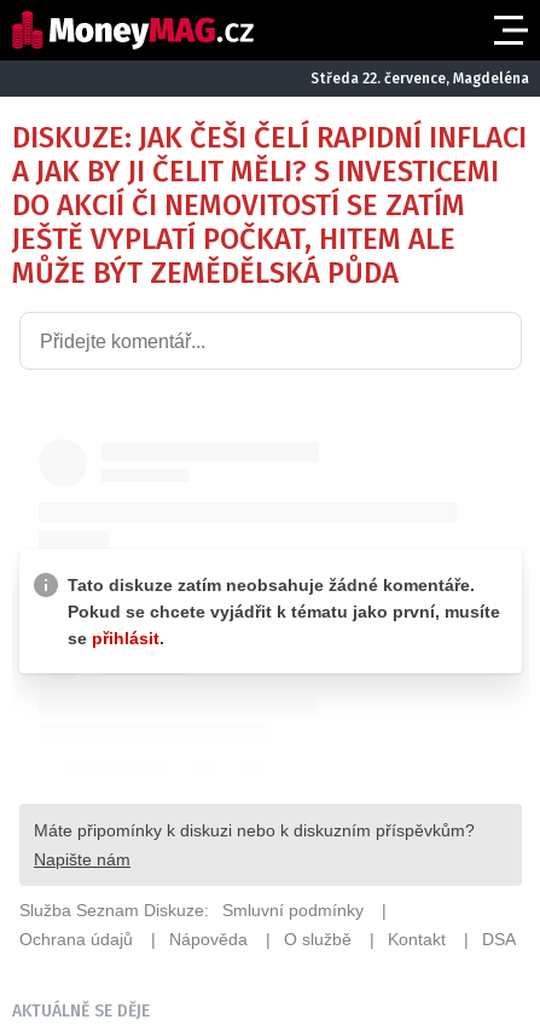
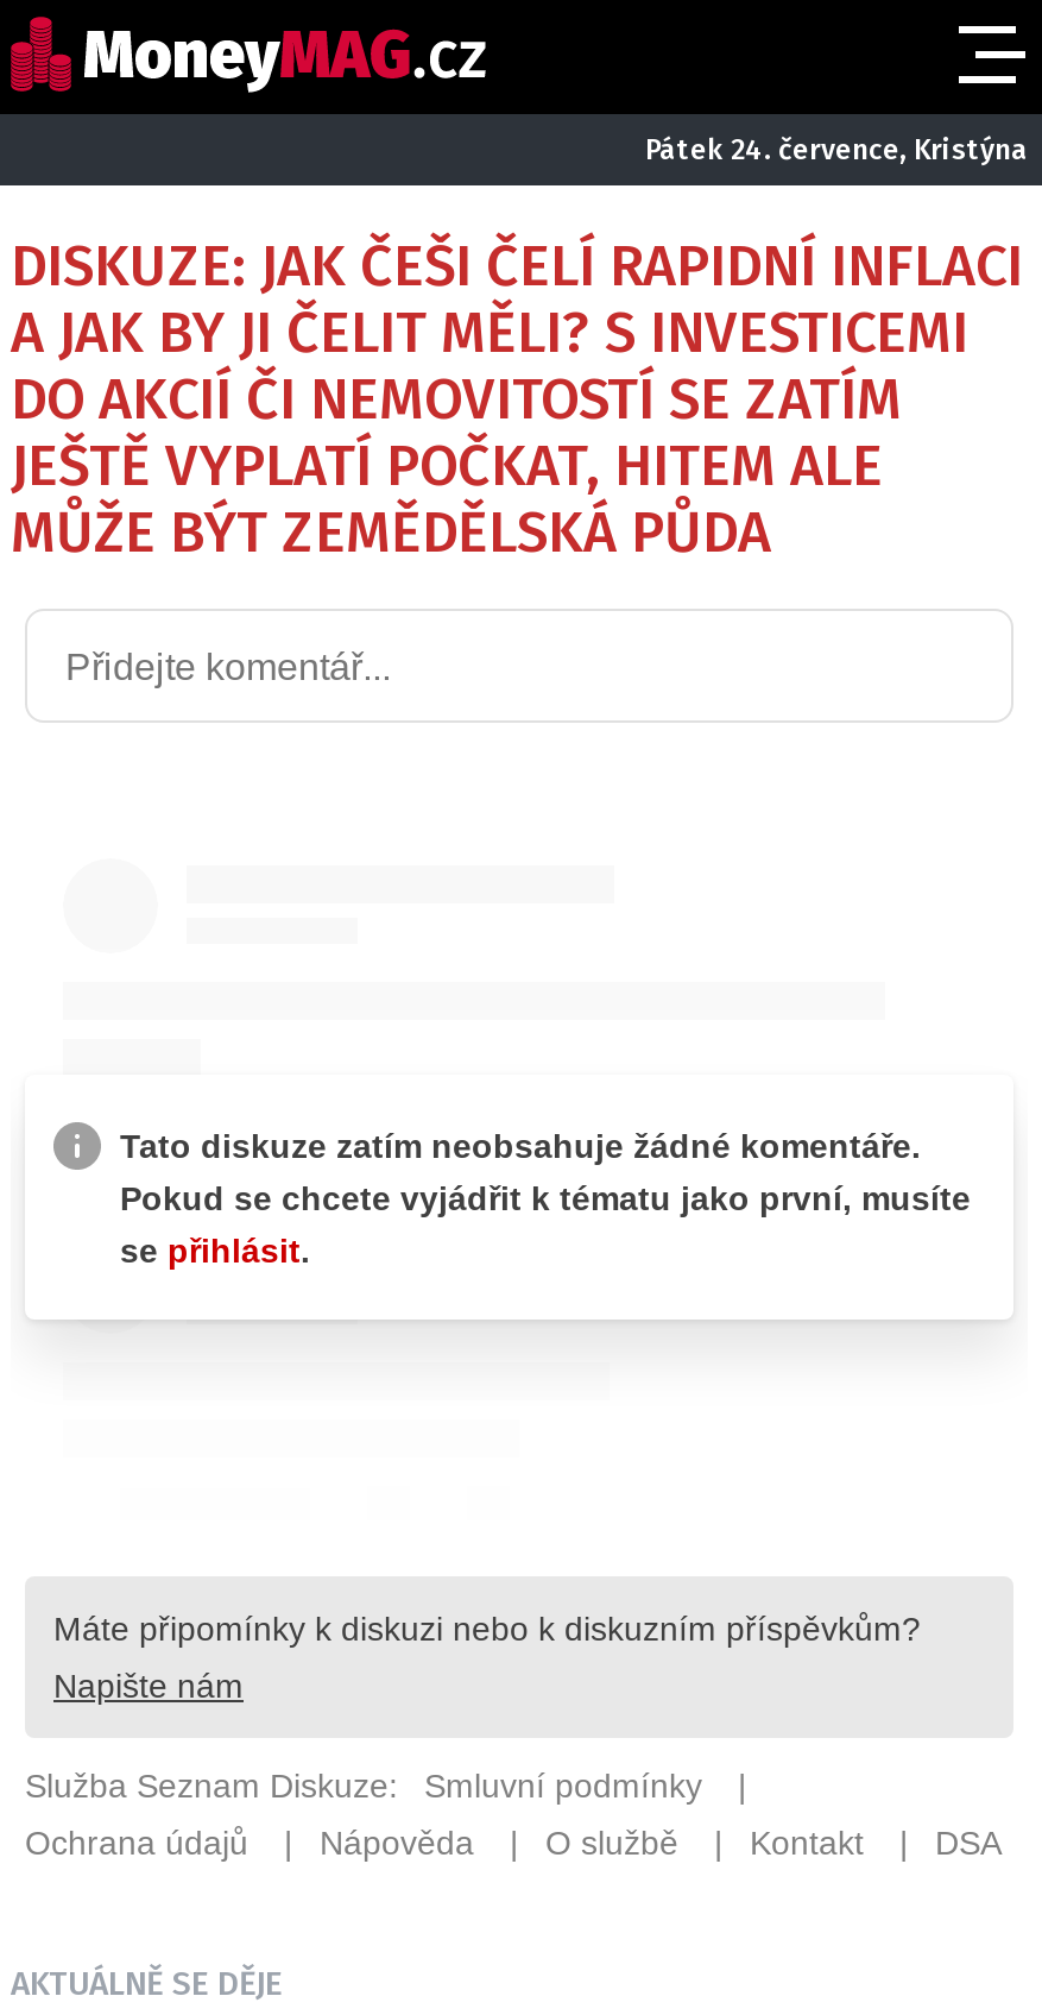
[310,69,529,86] Středa 22. července, Magdeléna -> [645,132,1028,165] Pátek 24. července, Kristýna

